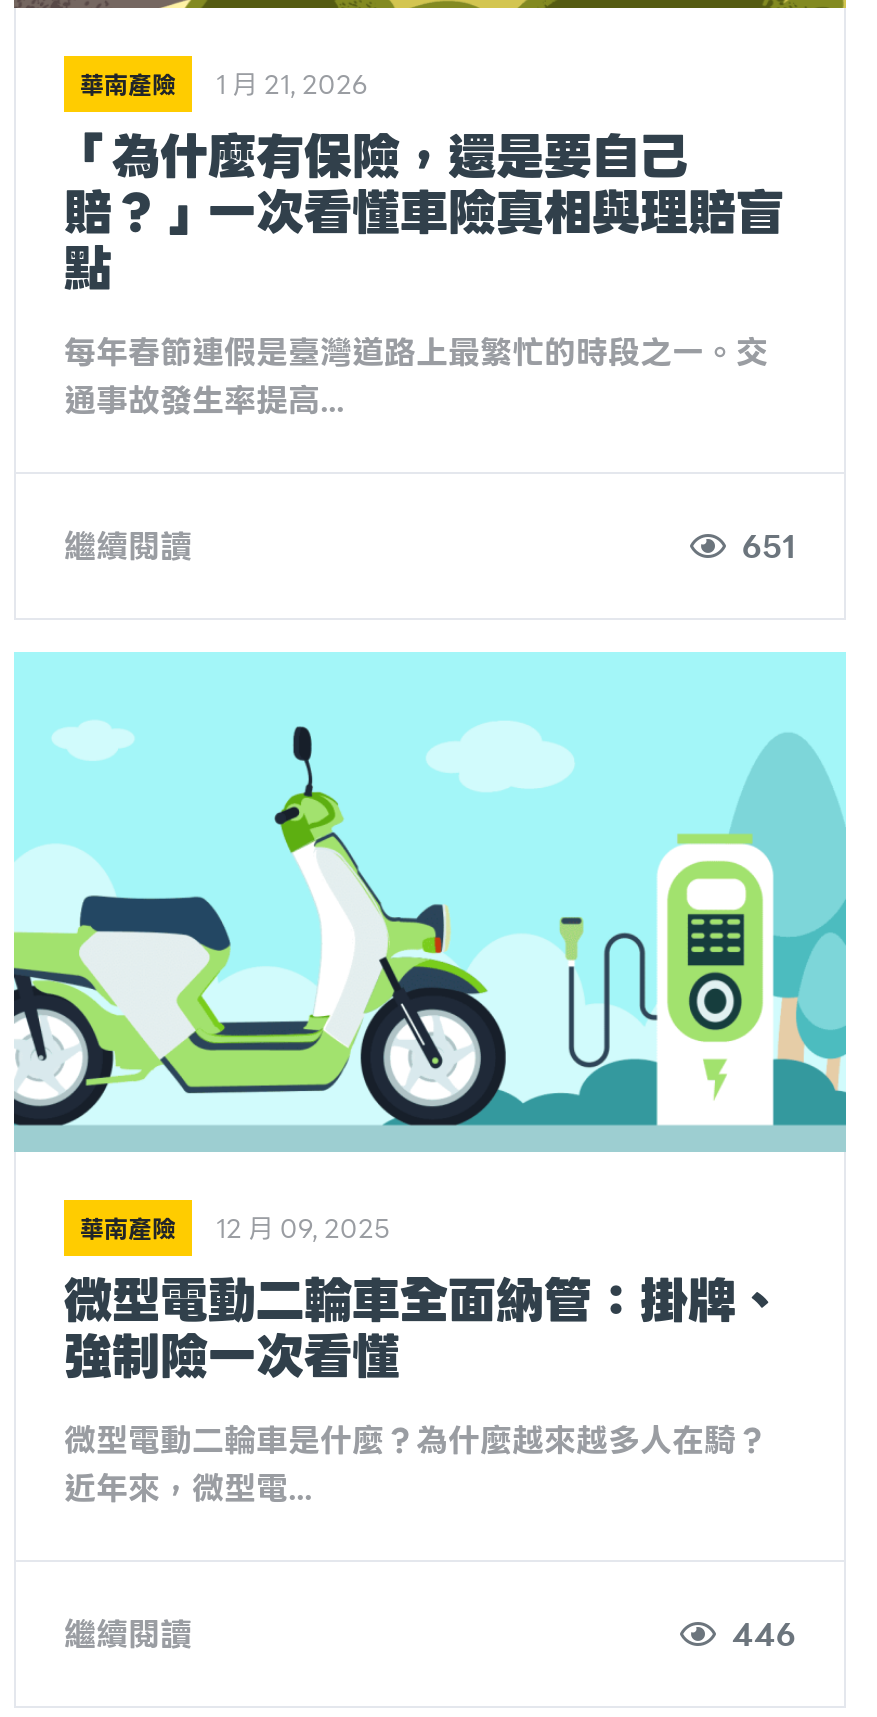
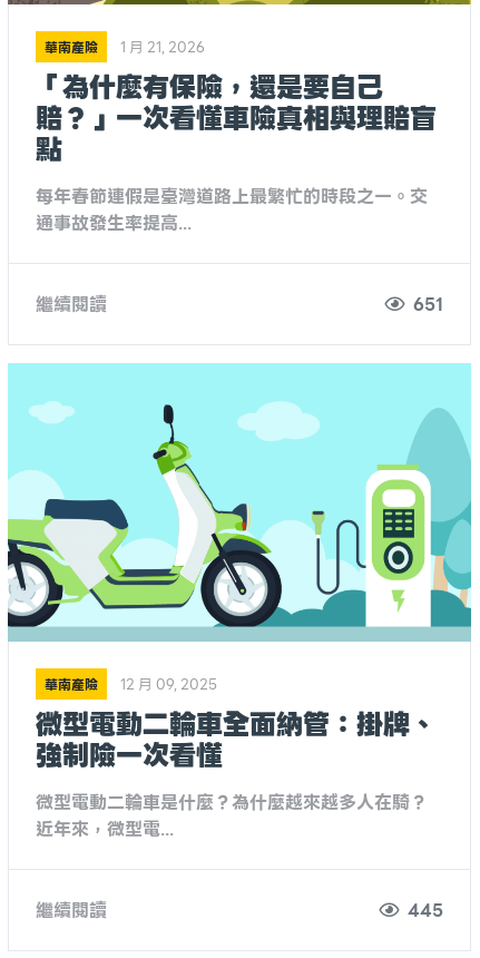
[724,1612,796,1654] 446 -> [403,898,443,921] 445

